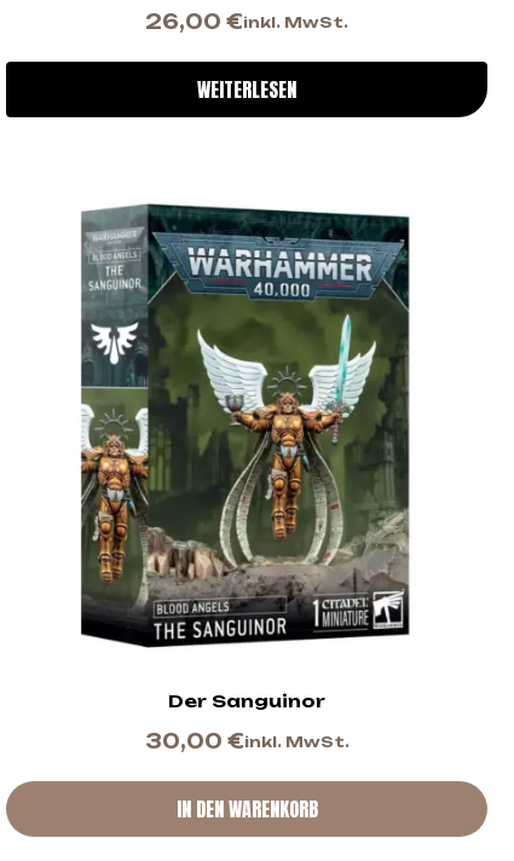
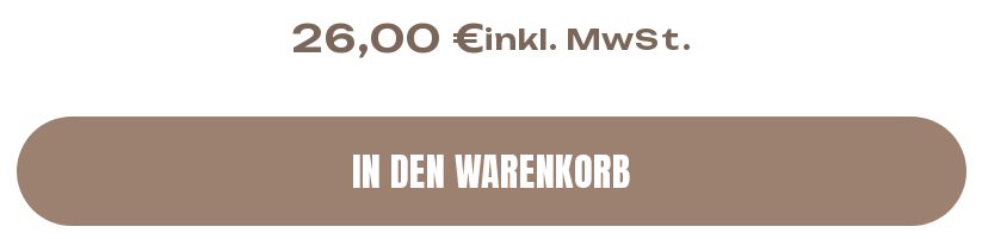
[197,75,296,104] WEITERLESEN -> none
[80,202,411,754] [image] | Der Sanguinor | 30,00 €inkl. MwSt. -> none

